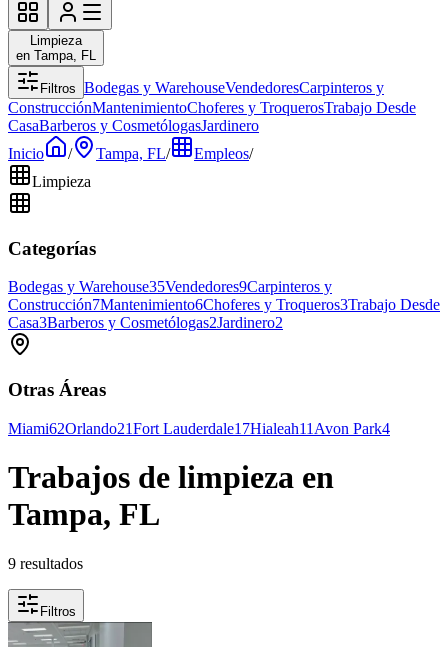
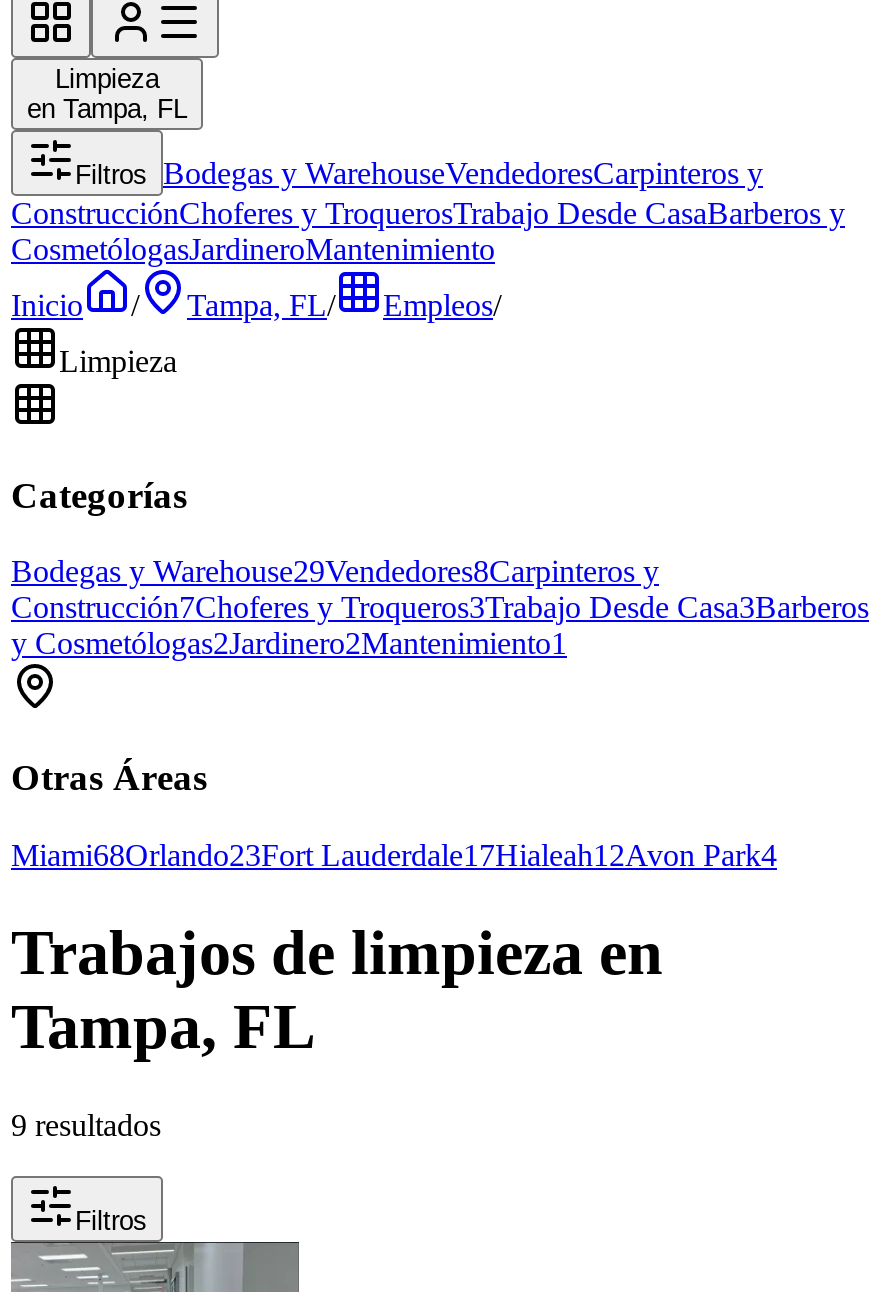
[8,99,416,134] ConstrucciónMantenimientoChoferes y TroquerosTrabajo Desde | CasaBarberos y CosmetólogasJardinero -> [11,196,845,266] ConstrucciónChoferes y TroquerosTrabajo Desde CasaBarberos y | CosmetólogasJardineroMantenimiento
[8,278,440,331] Bodegas y Warehouse35Vendedores9Carpinteros y | Construcción7Mantenimiento6Choferes y Troqueros3Trabajo Desde | Casa3Barberos y Cosmetólogas2Jardinero2 -> [11,555,869,661] Bodegas y Warehouse29Vendedores8Carpinteros y | Construcción7Choferes y Troqueros3Trabajo Desde Casa3Barberos | y Cosmetólogas2Jardinero2Mantenimiento1
[8,420,390,437] Miami62Orlando21Fort Lauderdale17Hialeah11Avon Park4 -> [11,838,777,872] Miami68Orlando23Fort Lauderdale17Hialeah12Avon Park4

